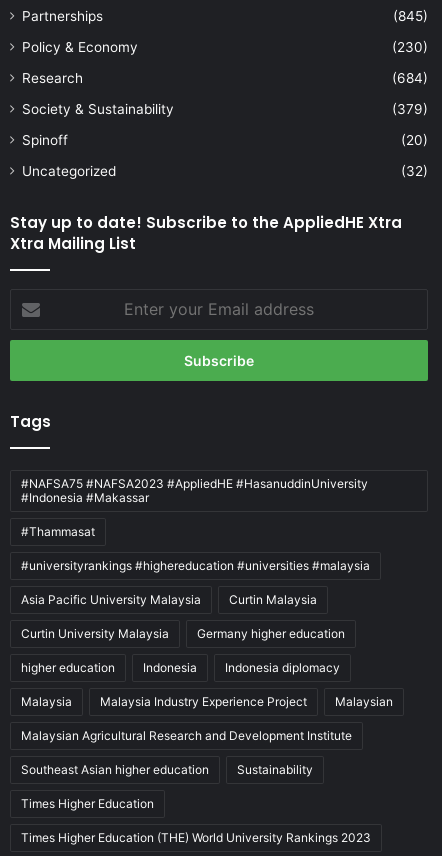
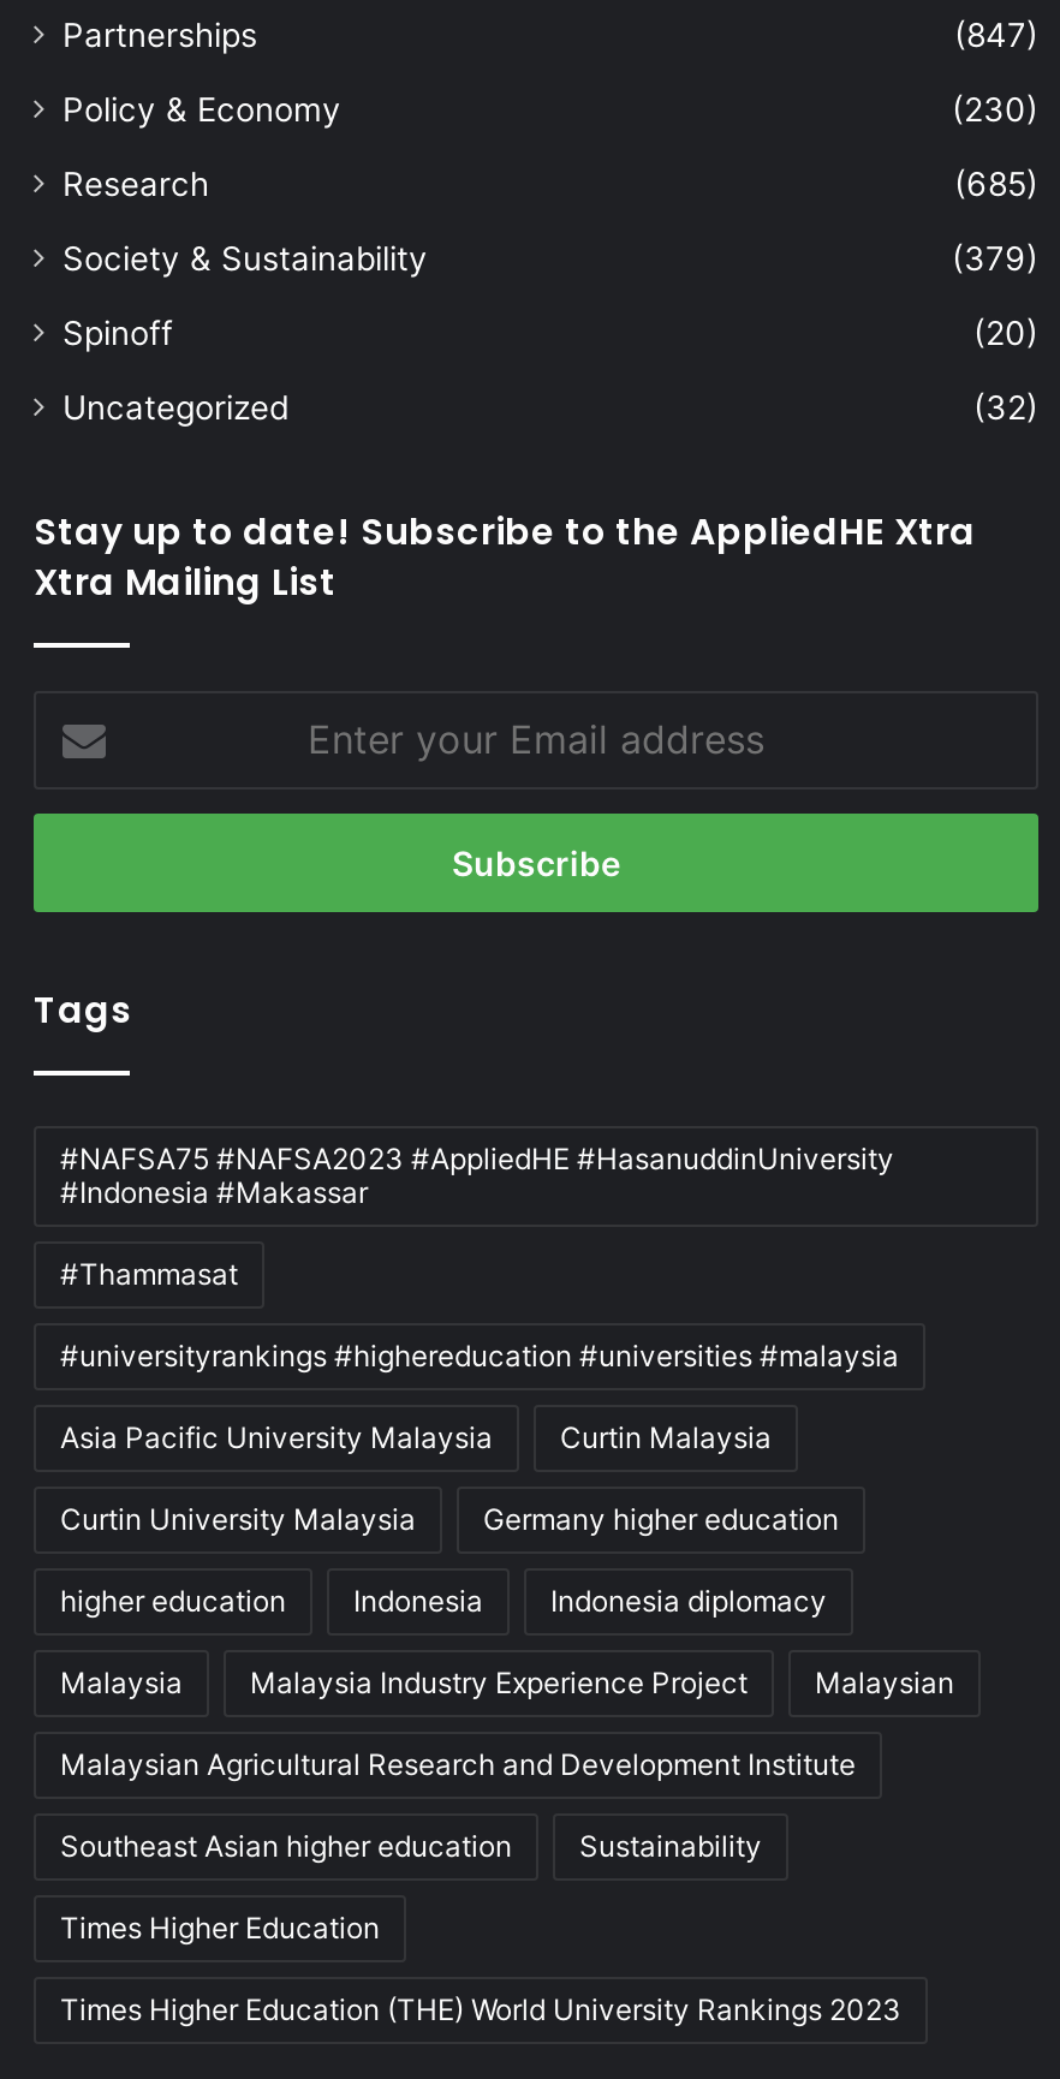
[393,8,428,24] (845) -> [954,15,1038,53] (847)
[392,70,428,86] (684) -> [954,164,1038,202] (685)

